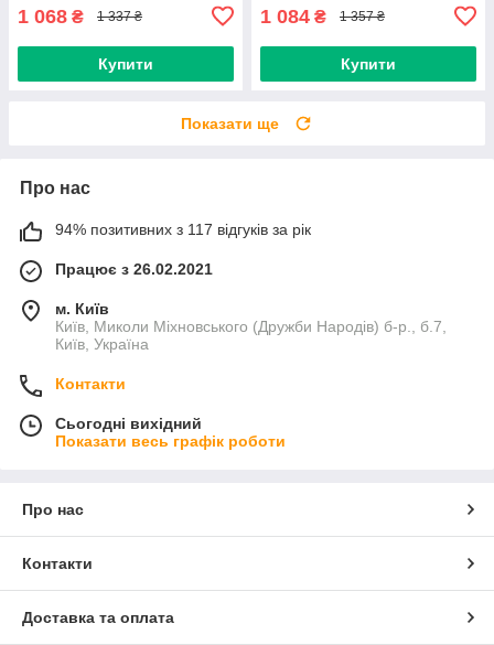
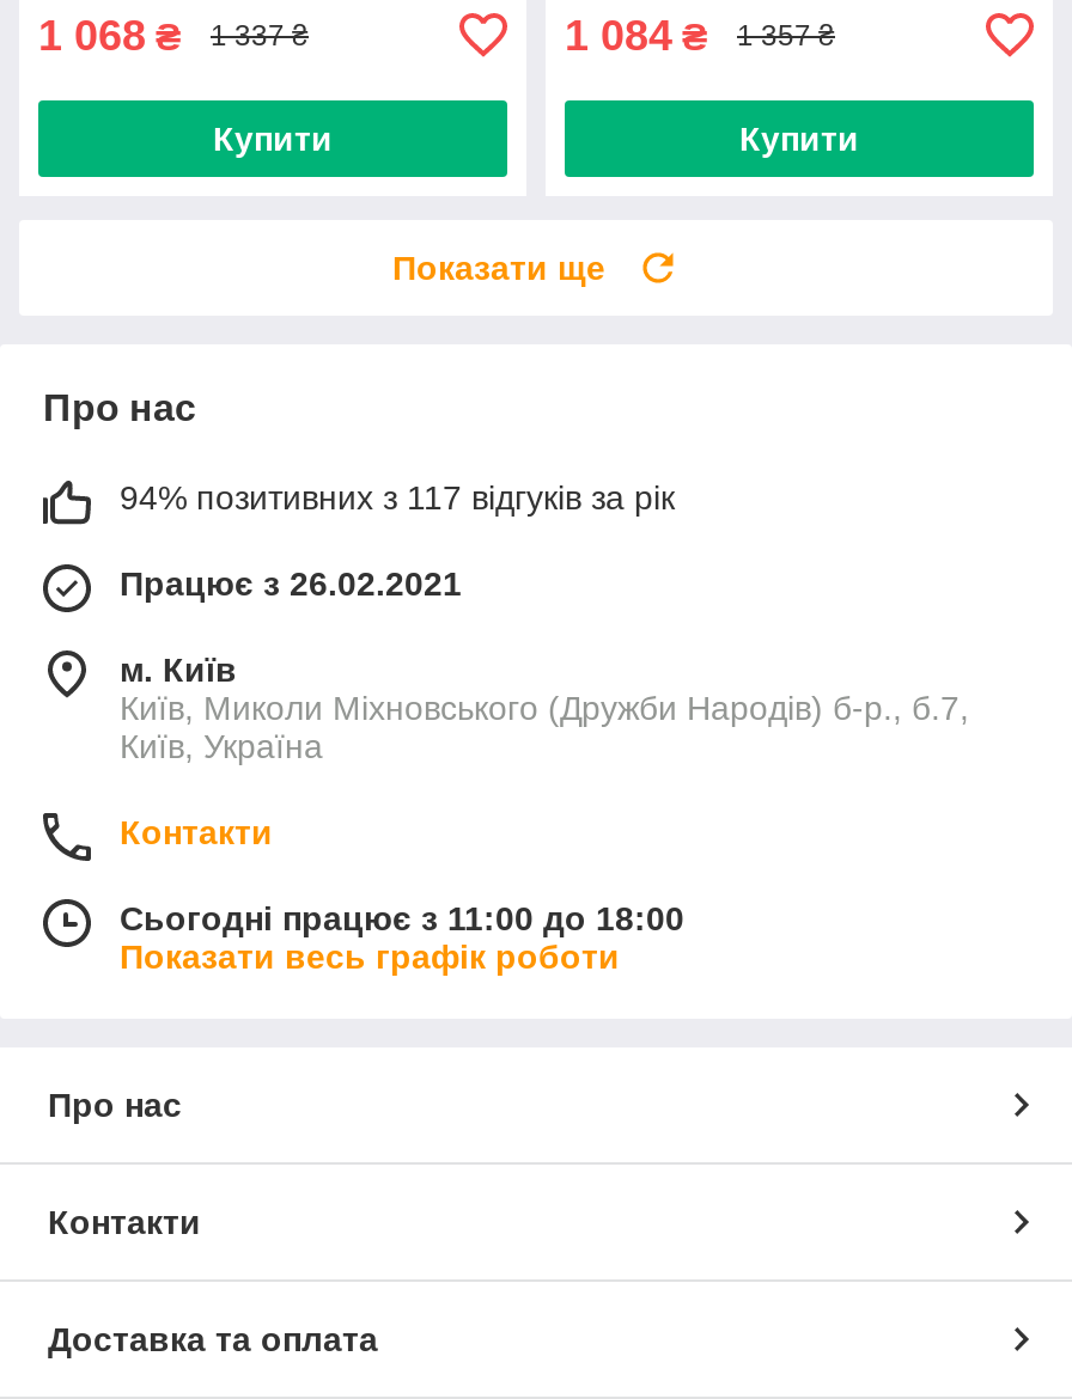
[55,414,202,432] Сьогодні вихідний -> [120,899,684,937] Сьогодні працює з 11:00 до 18:00

